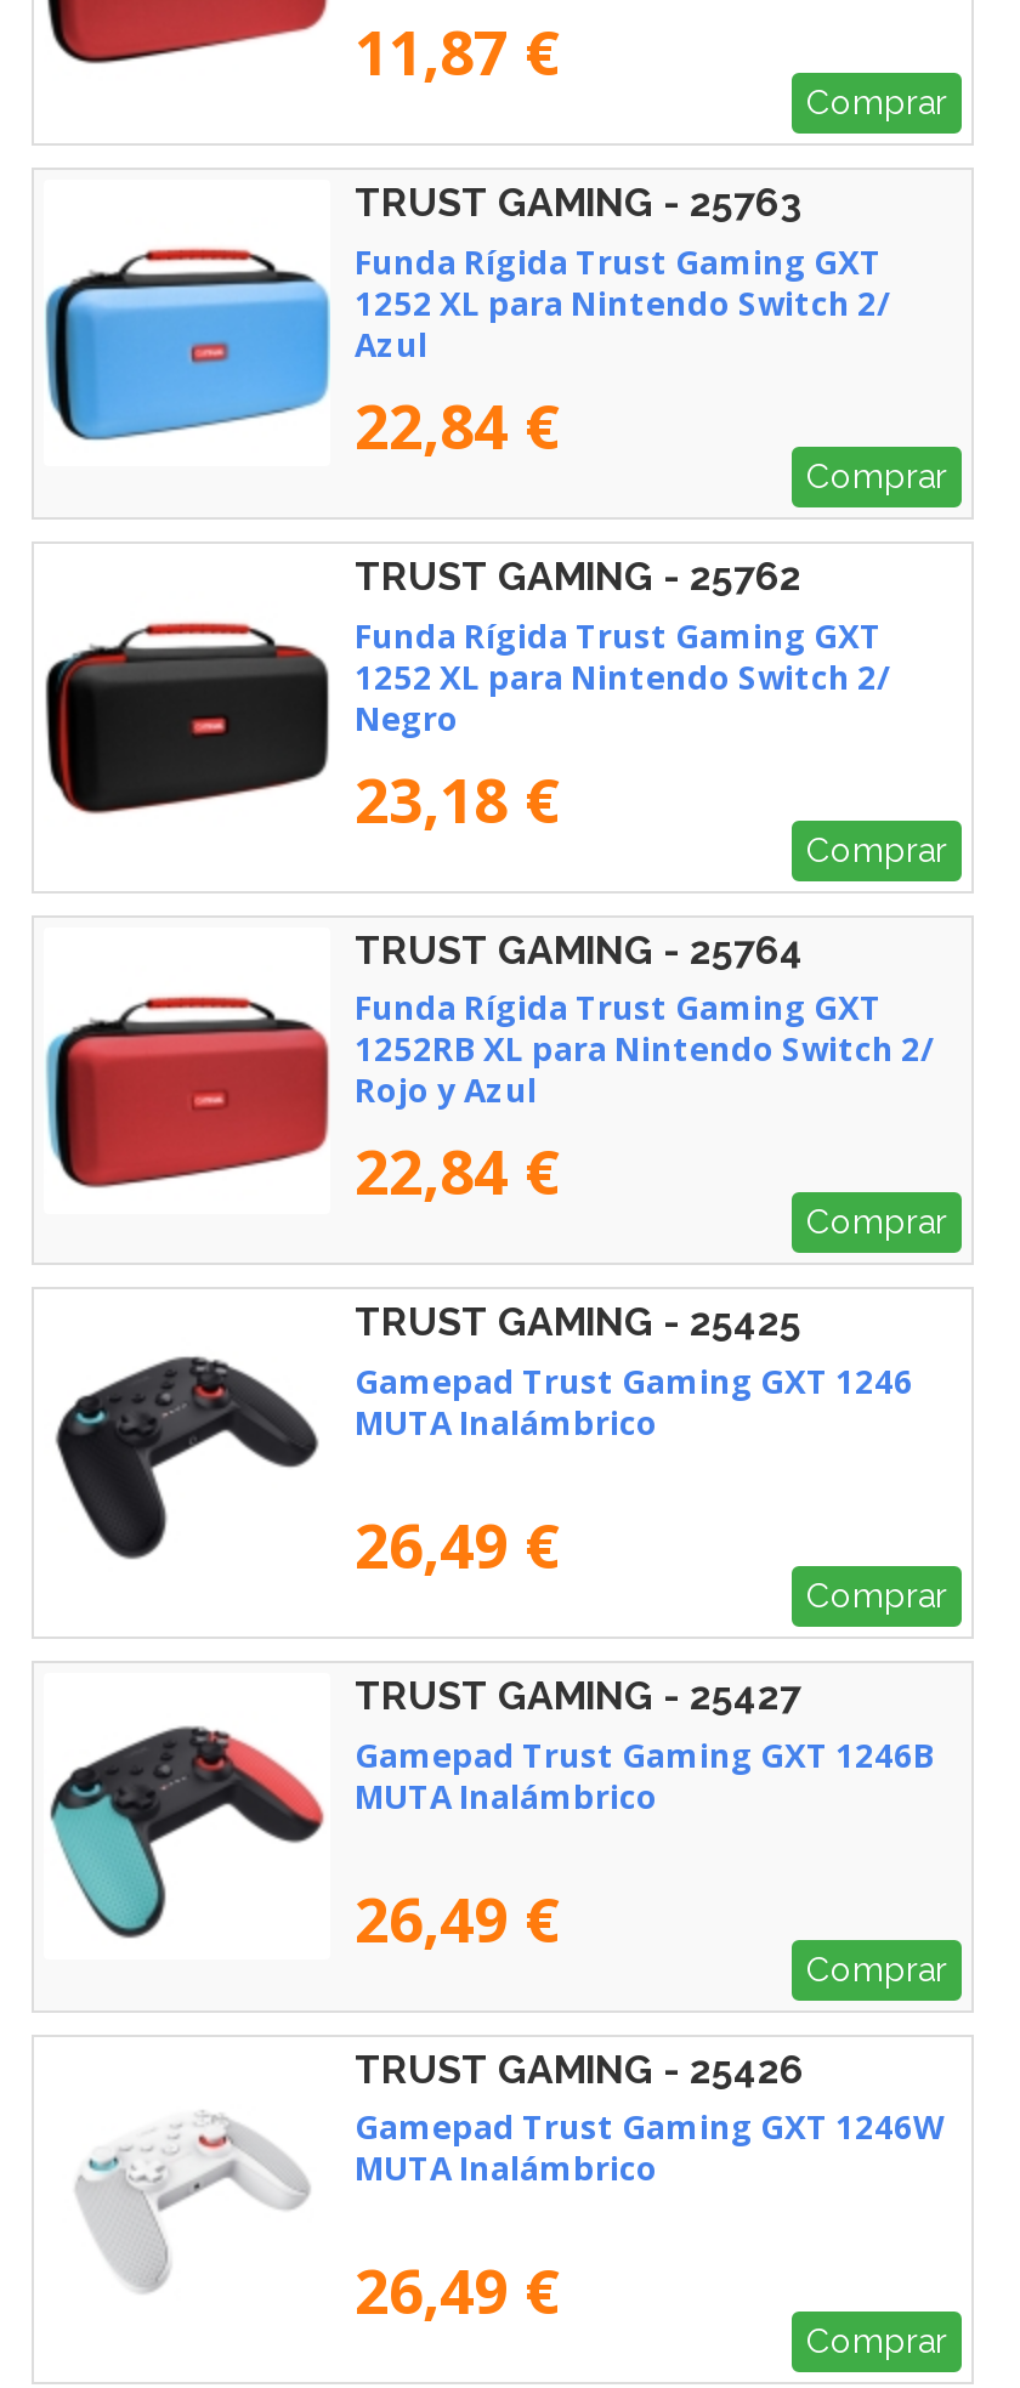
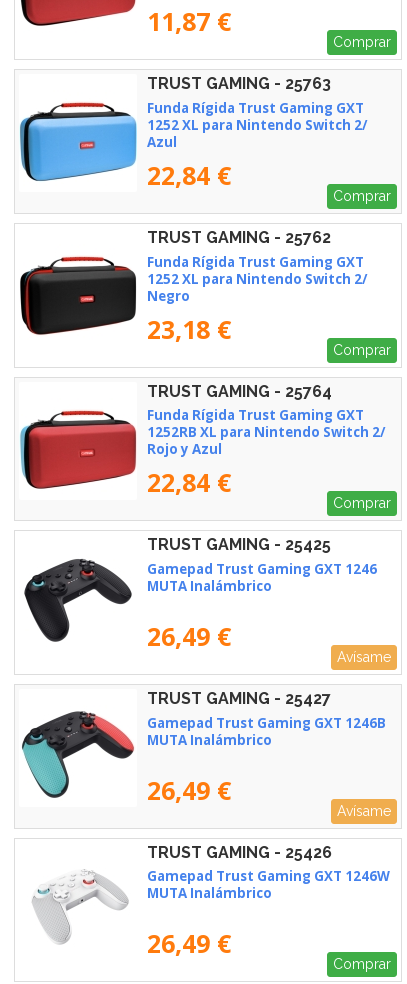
[806,1576,947,1614] Comprar -> [337,649,391,665] Avísame
[806,1949,947,1988] Comprar -> [337,803,391,819] Avísame

